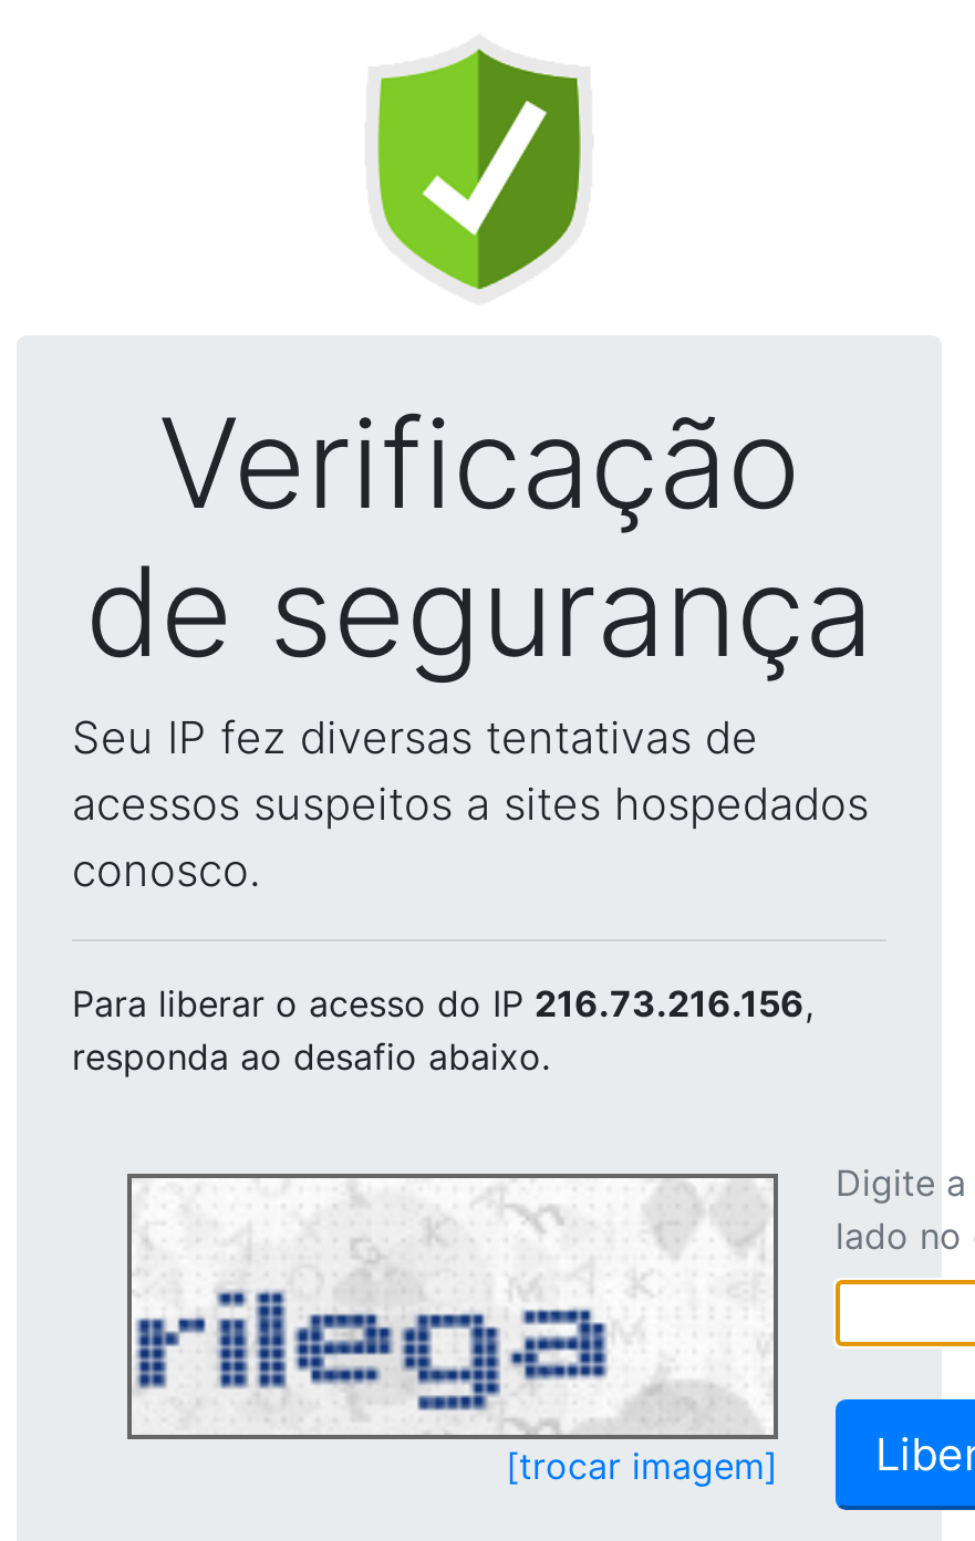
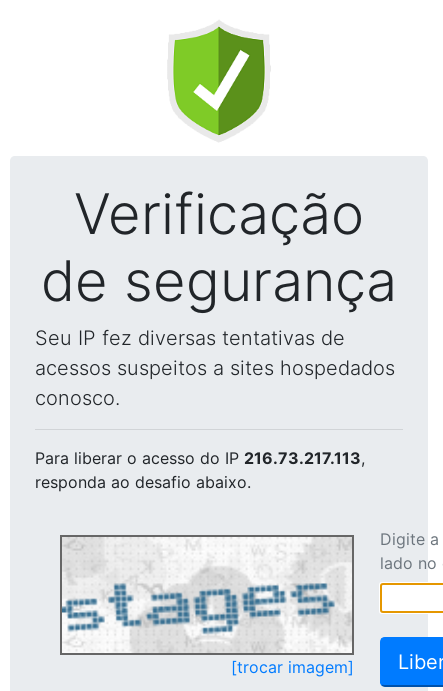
[72,981,813,1025] Para liberar o acesso do IP 216.73.216.156, -> [35,448,365,468] Para liberar o acesso do IP 216.73.217.113,
[132,1180,771,1428] [image] -> [61,539,350,651] [image]

